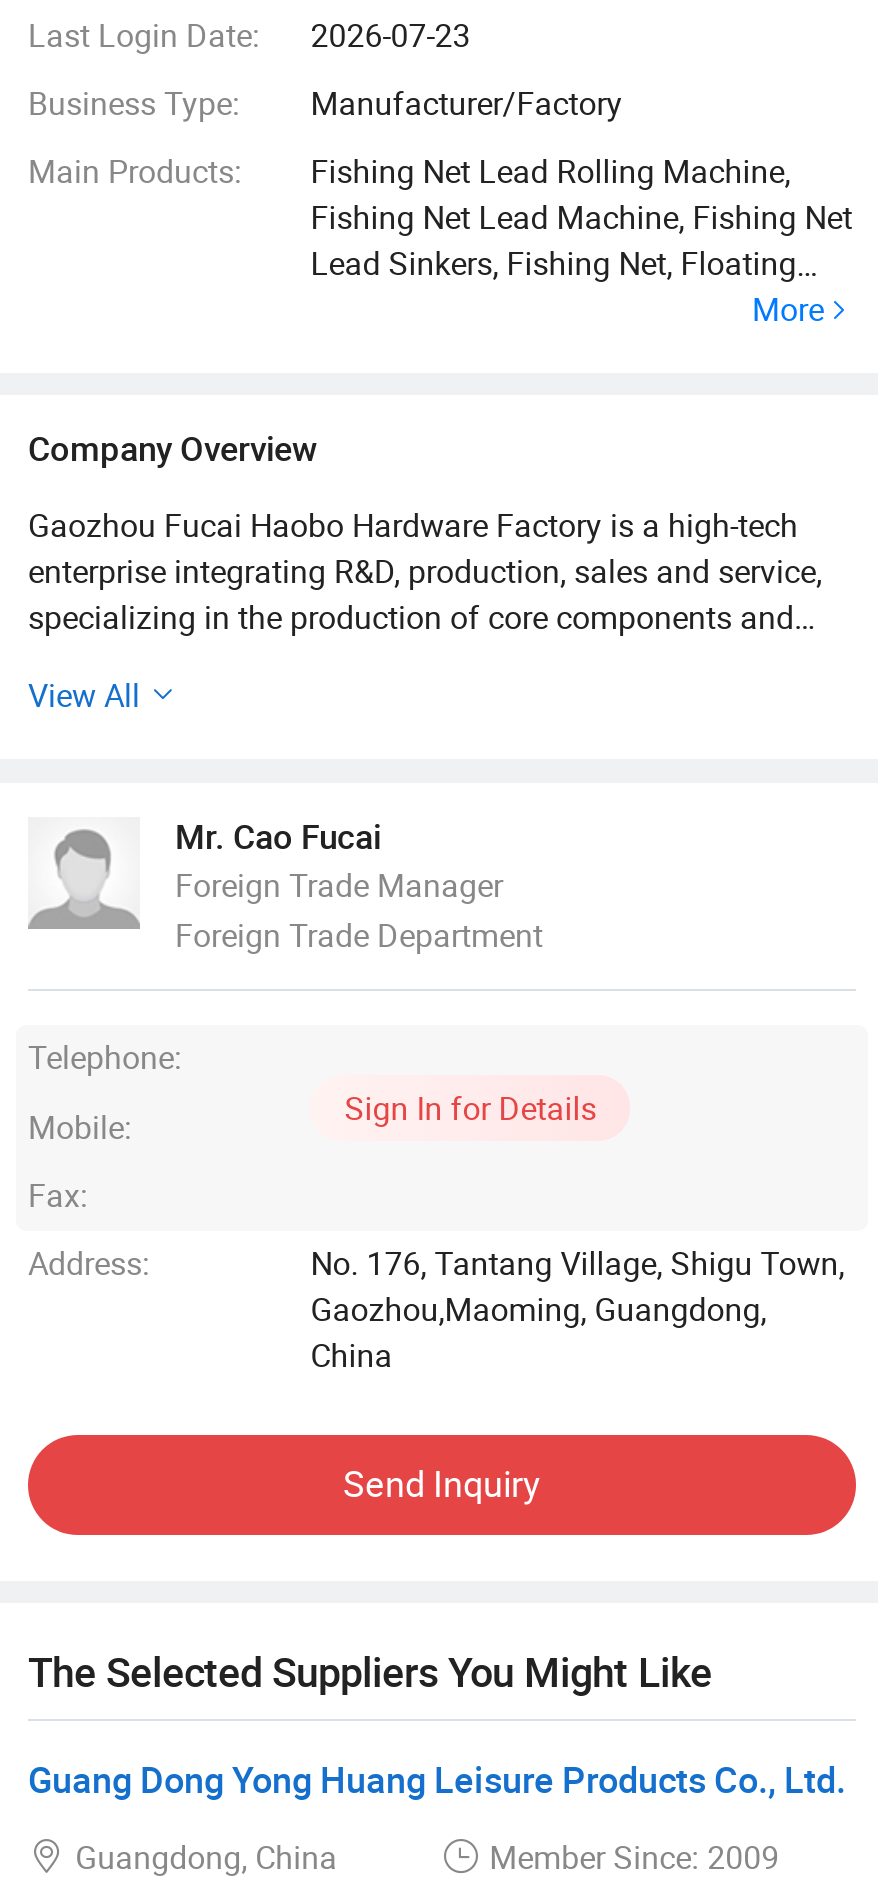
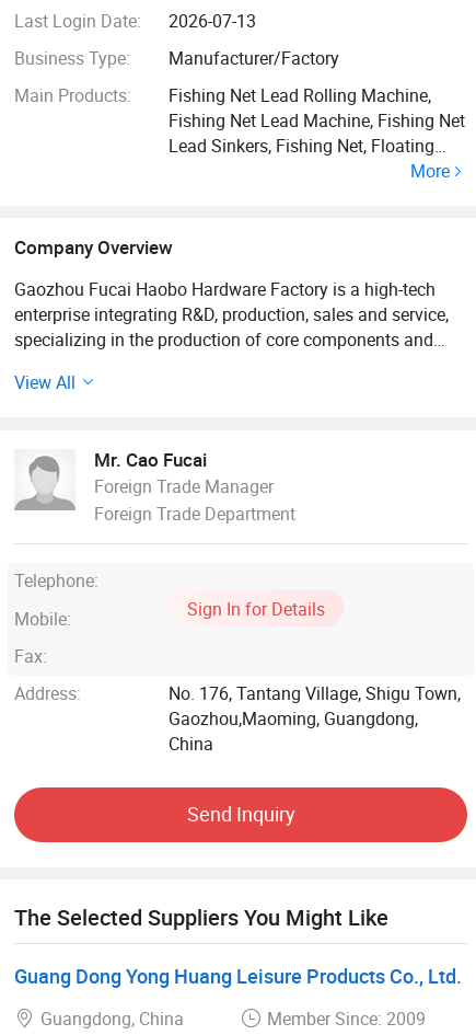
[28,13,471,57] Last Login Date: 2026-07-23 -> [14,9,256,33] Last Login Date: 2026-07-13

